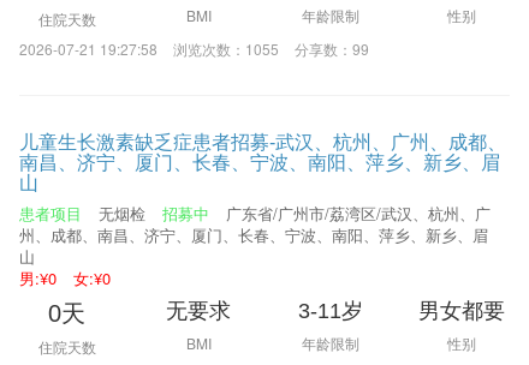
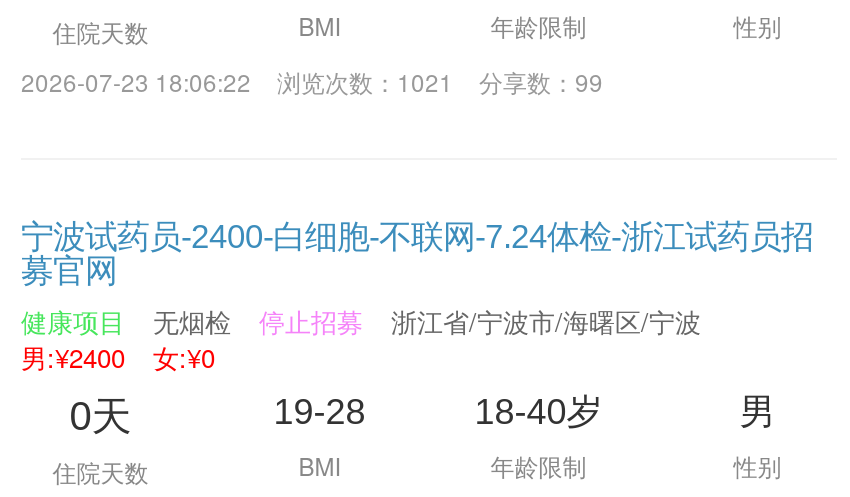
[19,38,157,59] 2026-07-21 19:27:58 -> [21,64,251,98] 2026-07-23 18:06:22
[173,38,279,59] 浏览次数：1055 -> [277,64,453,98] 浏览次数：1021
[19,131,506,225] 儿童生长激素缺乏症患者招募-武汉、杭州、广州、成都、 | 南昌、济宁、厦门、长春、宁波、南阳、萍乡、新乡、眉 | 山 | 患者项目 -> [21,218,813,340] 宁波试药员-2400-白细胞-不联网-7.24体检-浙江试药员招 | 募官网 | 健康项目
[19,202,491,289] 招募中 | 广东省/广州市/荔湾区/武汉、杭州、广 | 州、成都、南昌、济宁、厦门、长春、宁波、南阳、萍乡、新乡、眉 | 山 | 男:¥0 -> [21,302,701,376] 停止招募 | 浙江省/宁波市/海曙区/宁波 | 男:¥2400
[166,298,231,322] 无要求 -> [273,391,365,431] 19-28
[298,298,363,322] 3-11岁 -> [475,391,603,431] 18-40岁
[419,298,505,322] 男女都要 -> [739,391,775,431] 男

